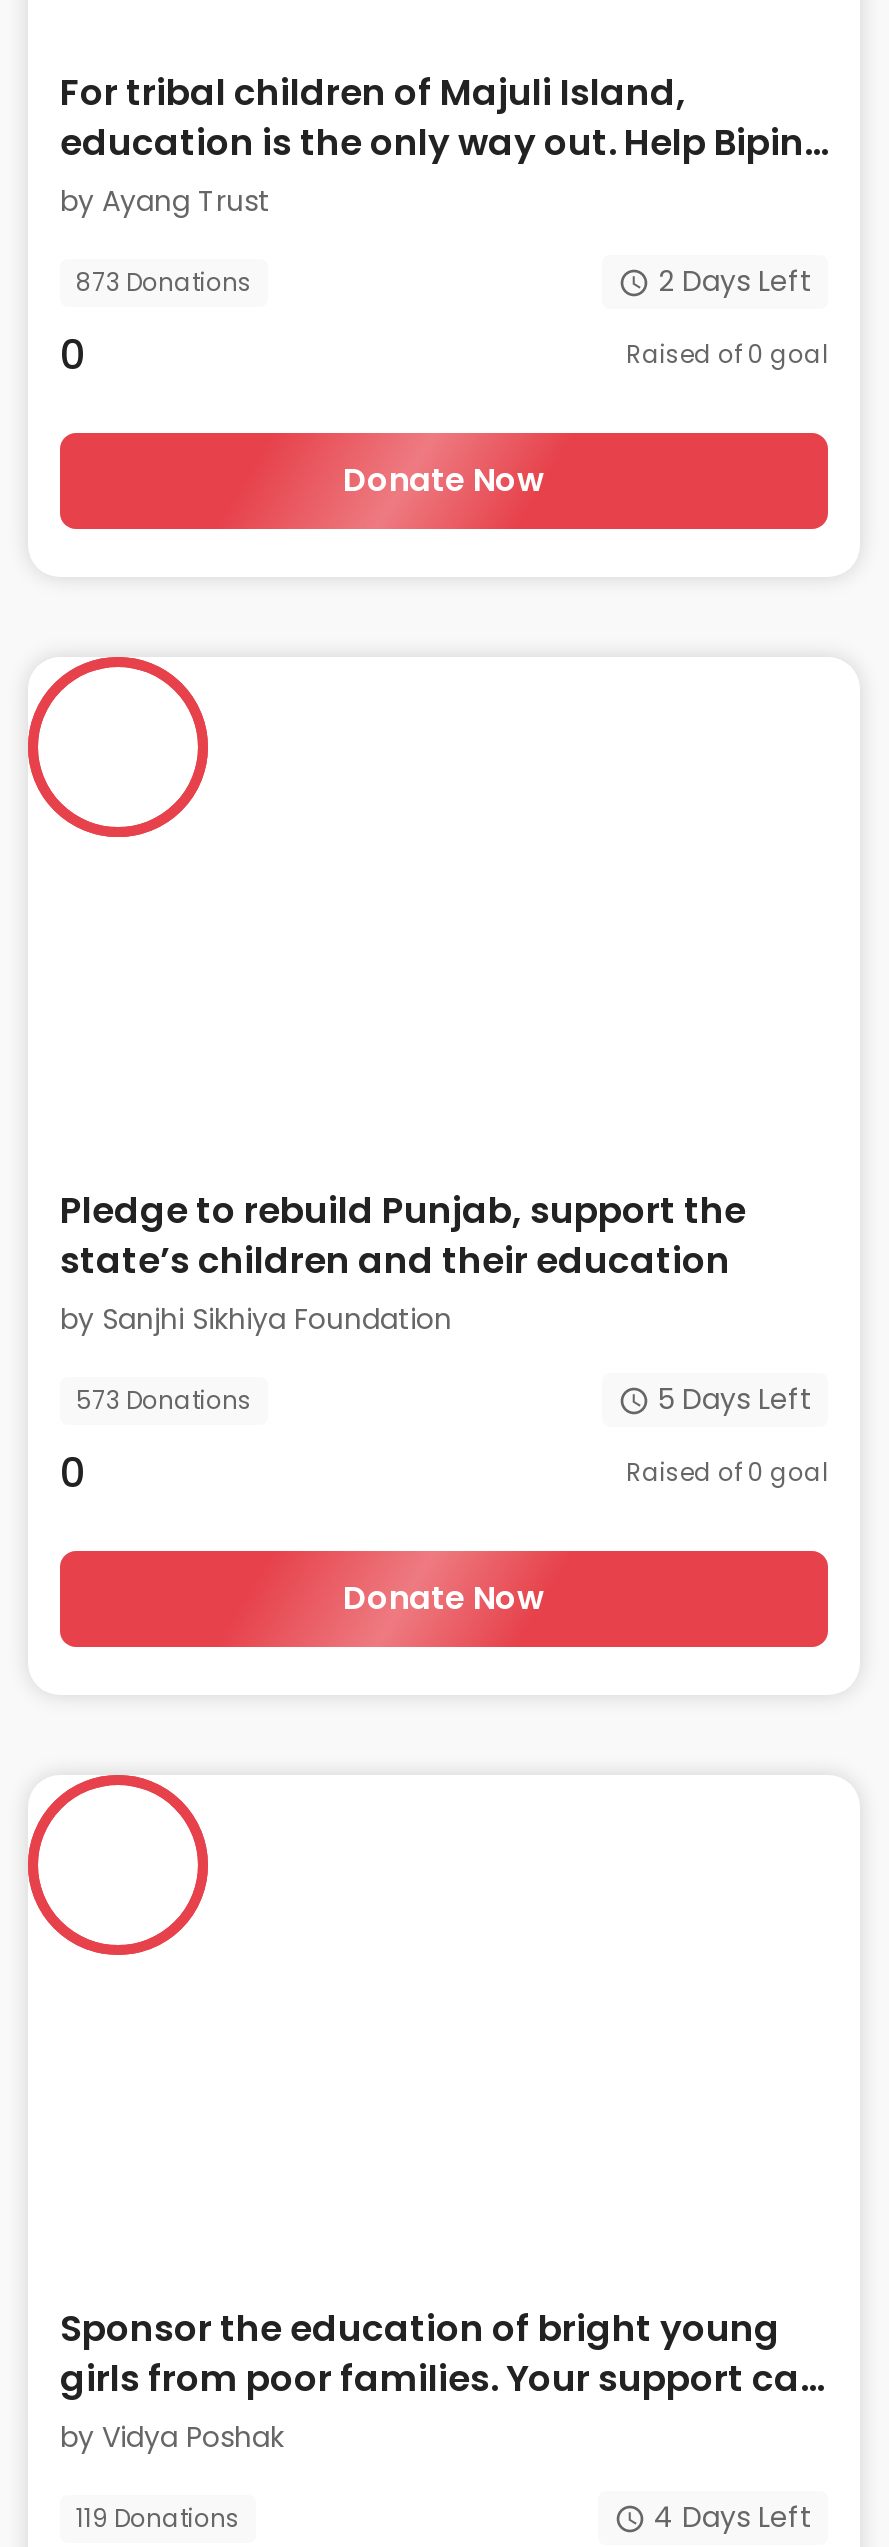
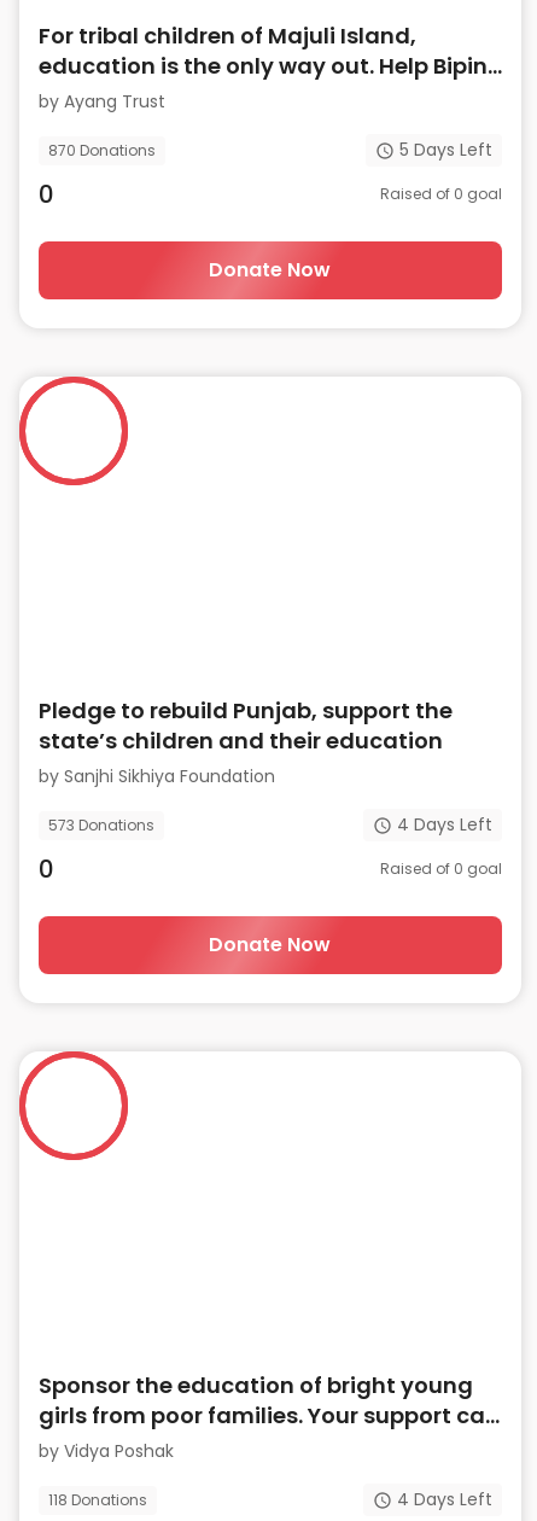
[76,264,252,298] 873 Donations -> [48,139,156,160] 870 Donations
[658,261,812,301] 2 Days Left -> [399,138,492,162] 5 Days Left
[658,1379,812,1419] 5 Days Left -> [397,812,492,837] 4 Days Left
[76,2500,240,2534] 119 Donations -> [48,1489,147,1510] 118 Donations

